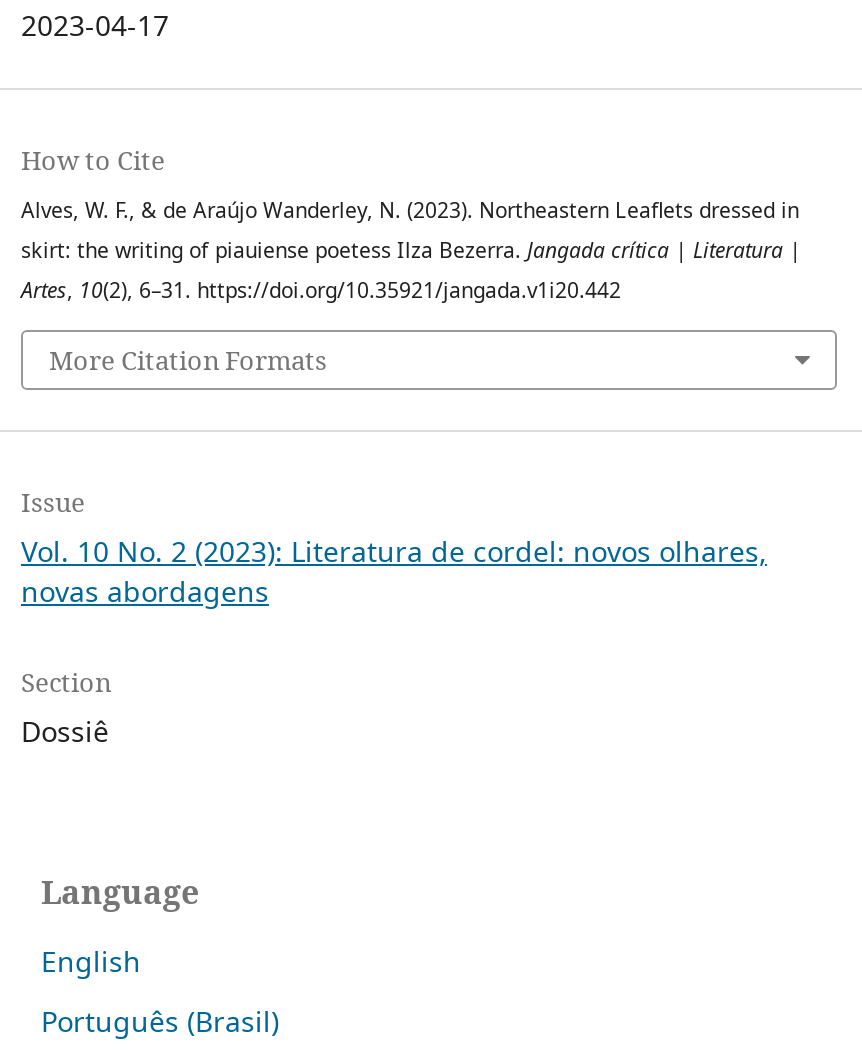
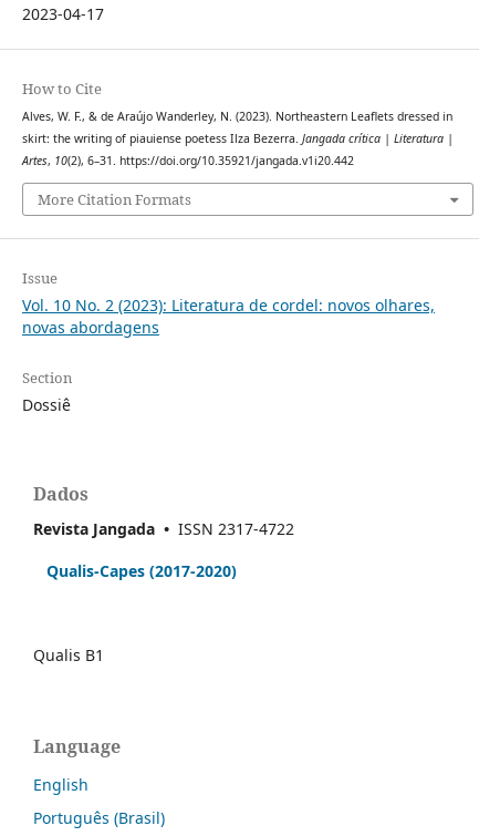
none -> [33,482,294,581] Dados | Revista Jangada • ISSN 2317-4722 | Qualis-Capes (2017-2020)
none -> [33,644,104,665] Qualis B1

